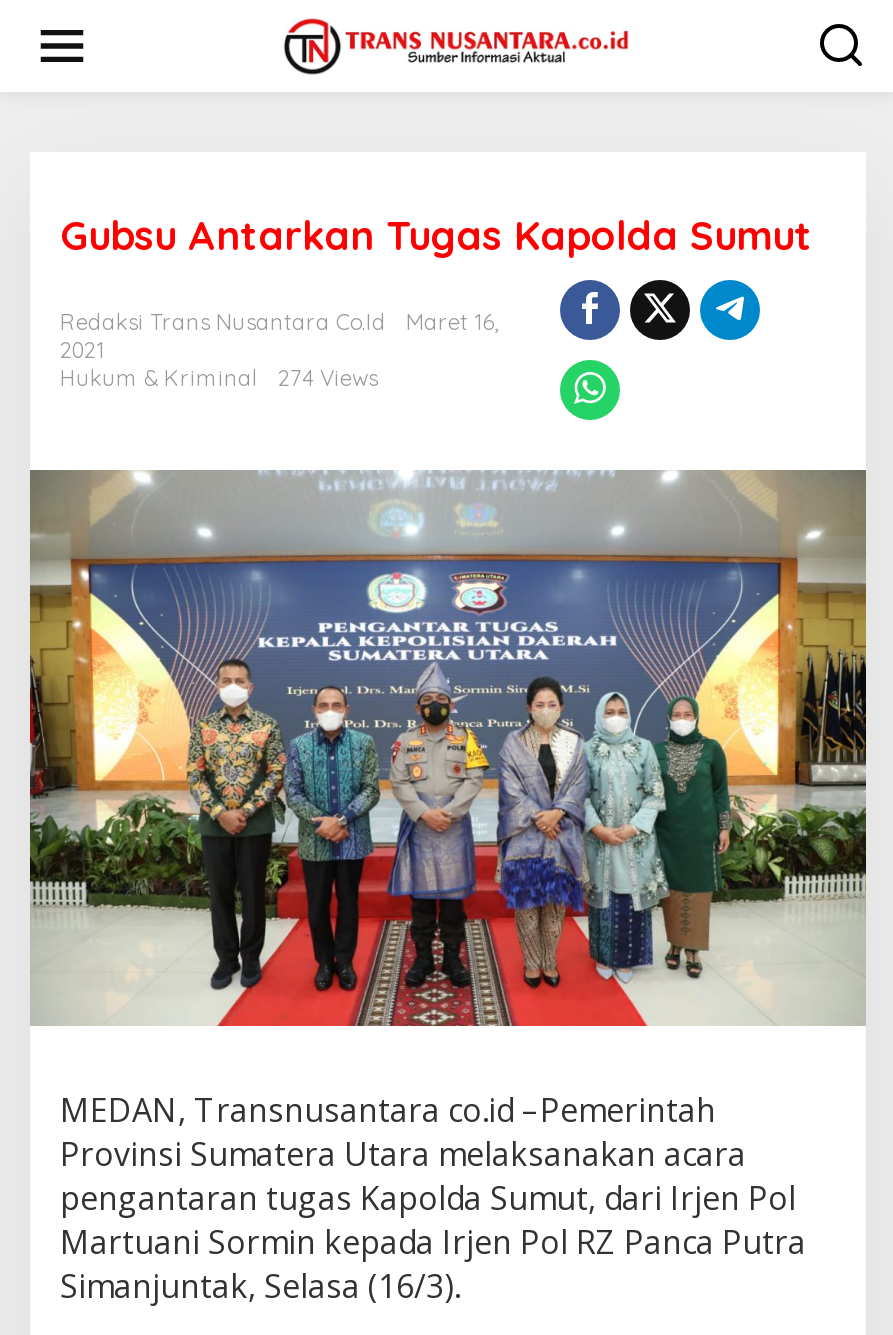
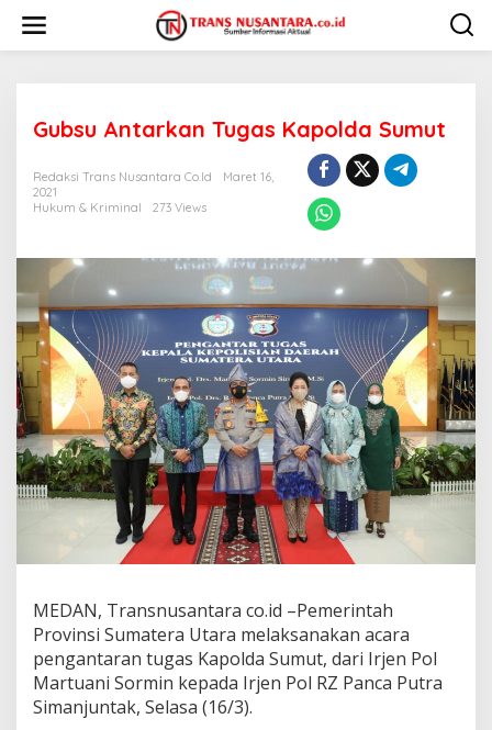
[278,364,378,392] 274 Views -> [153,200,206,215] 273 Views

